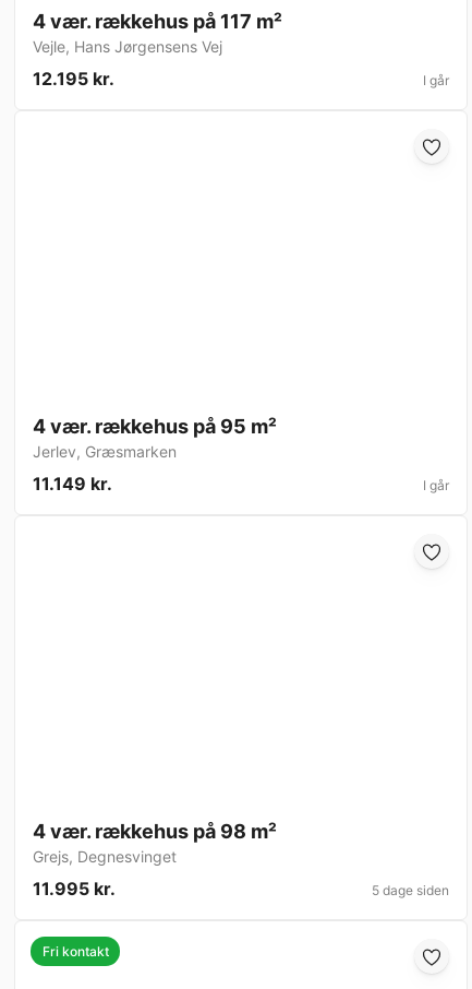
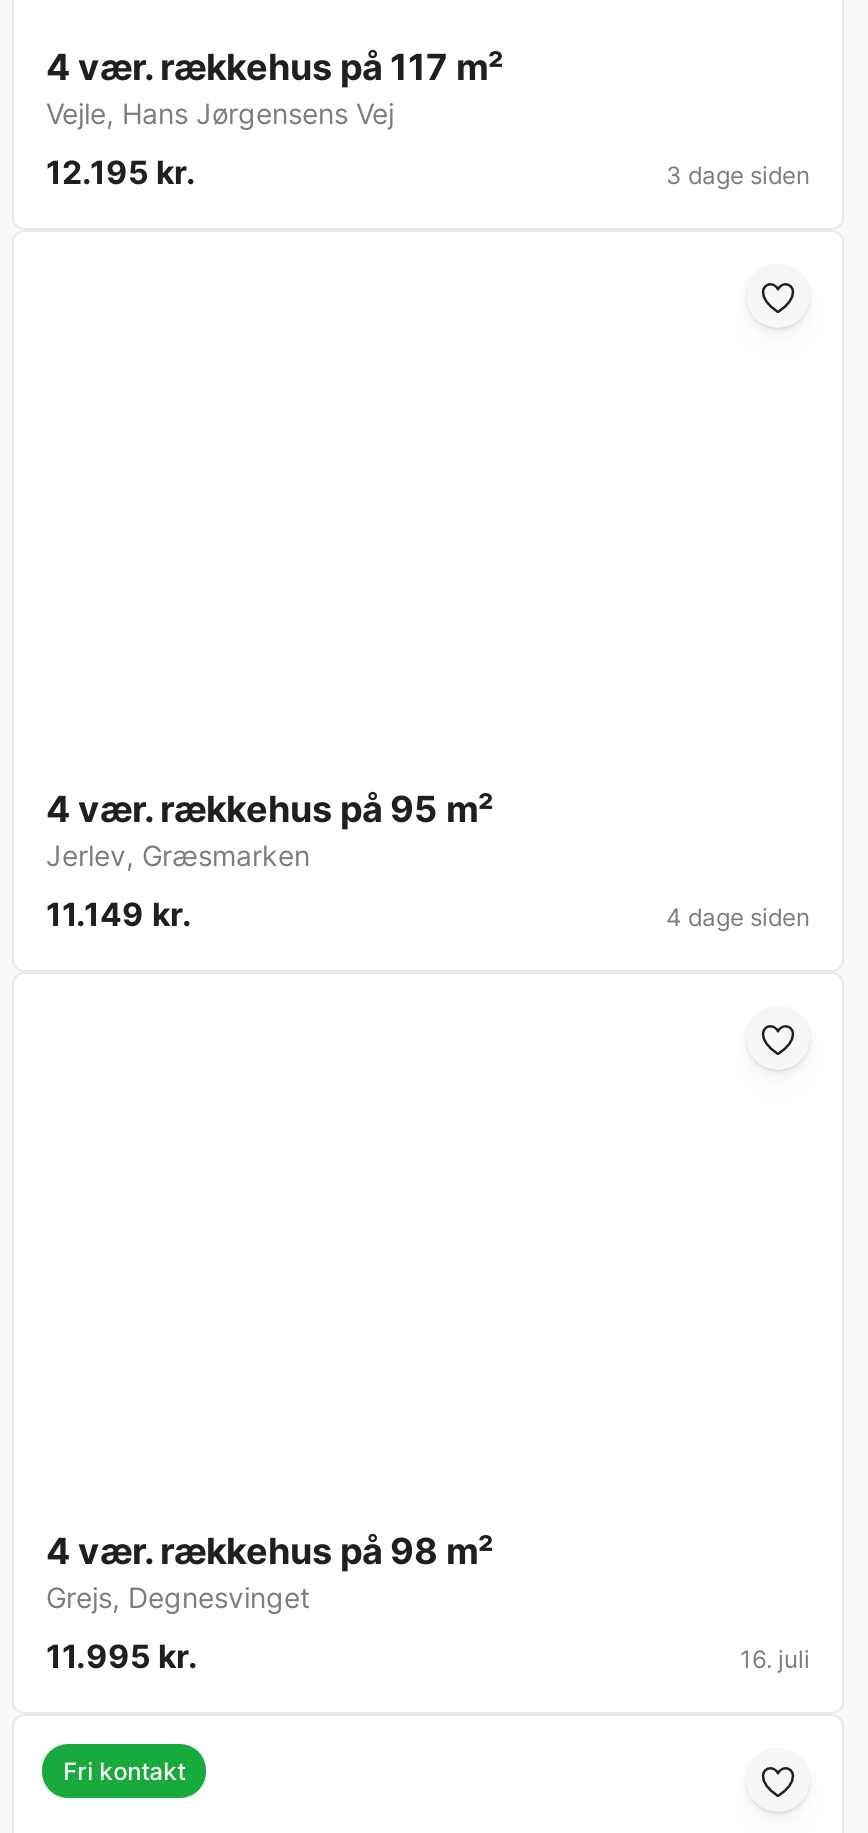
[423,72,449,89] I går -> [666,161,810,191] 3 dage siden
[423,477,449,494] I går -> [666,903,810,933] 4 dage siden
[372,882,449,899] 5 dage siden -> [740,1645,810,1675] 16. juli

